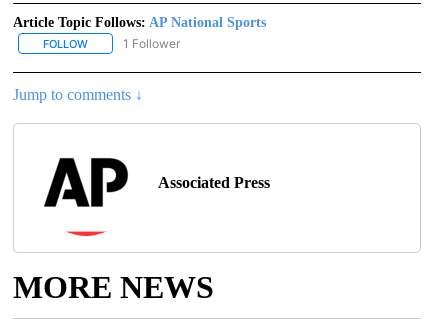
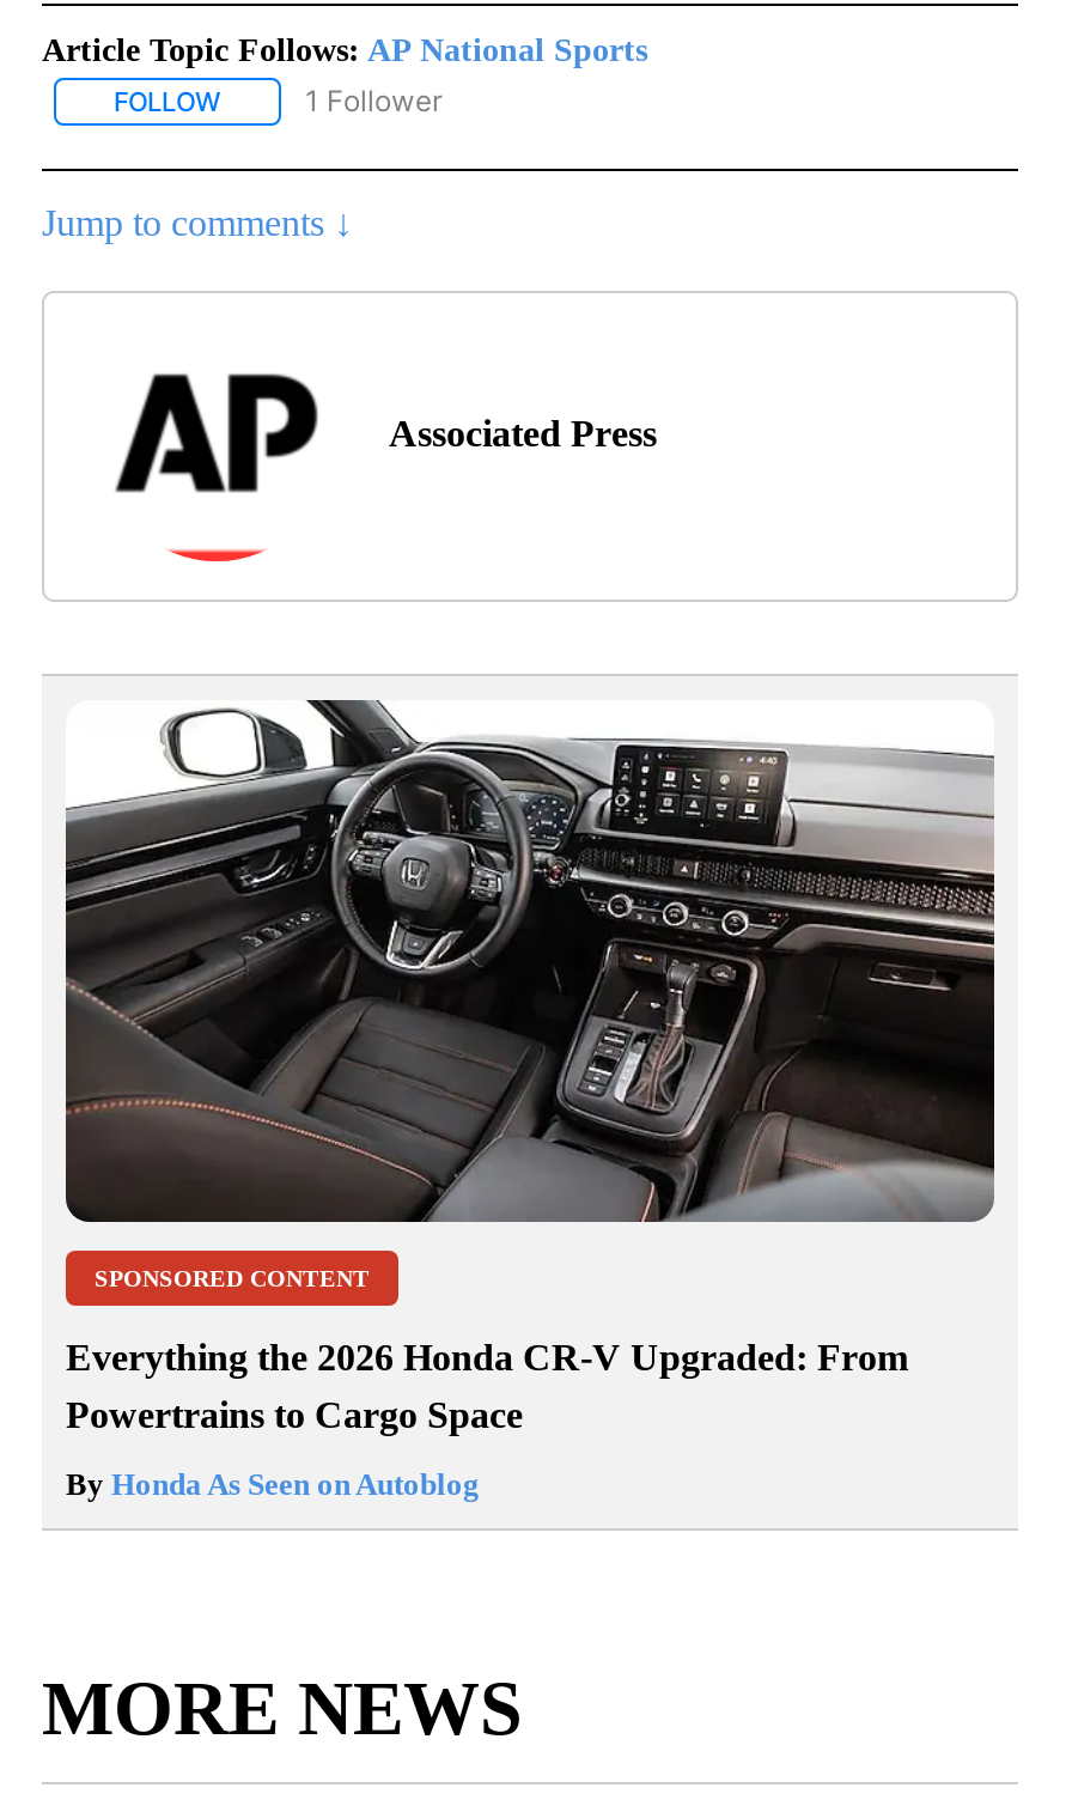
none -> [63,698,997,1502] [image] | SPONSORED CONTENT | Everything the 2026 Honda CR-V Upgraded: From | Powertrains to Cargo Space | By Honda As Seen on Autoblog

